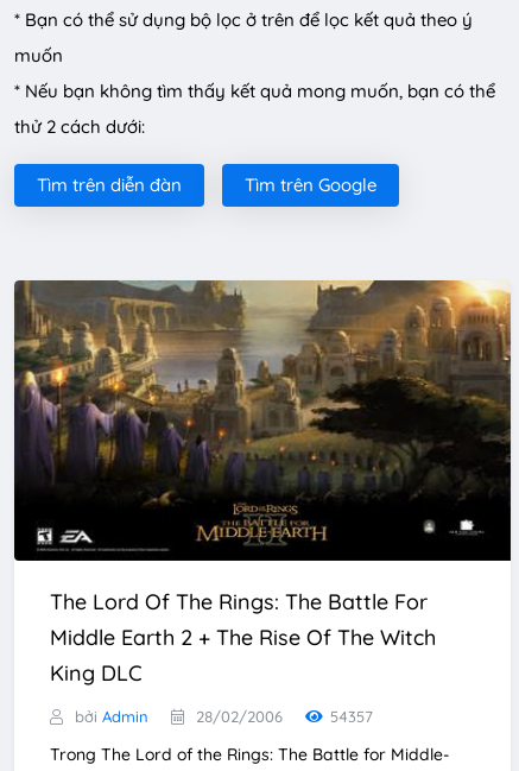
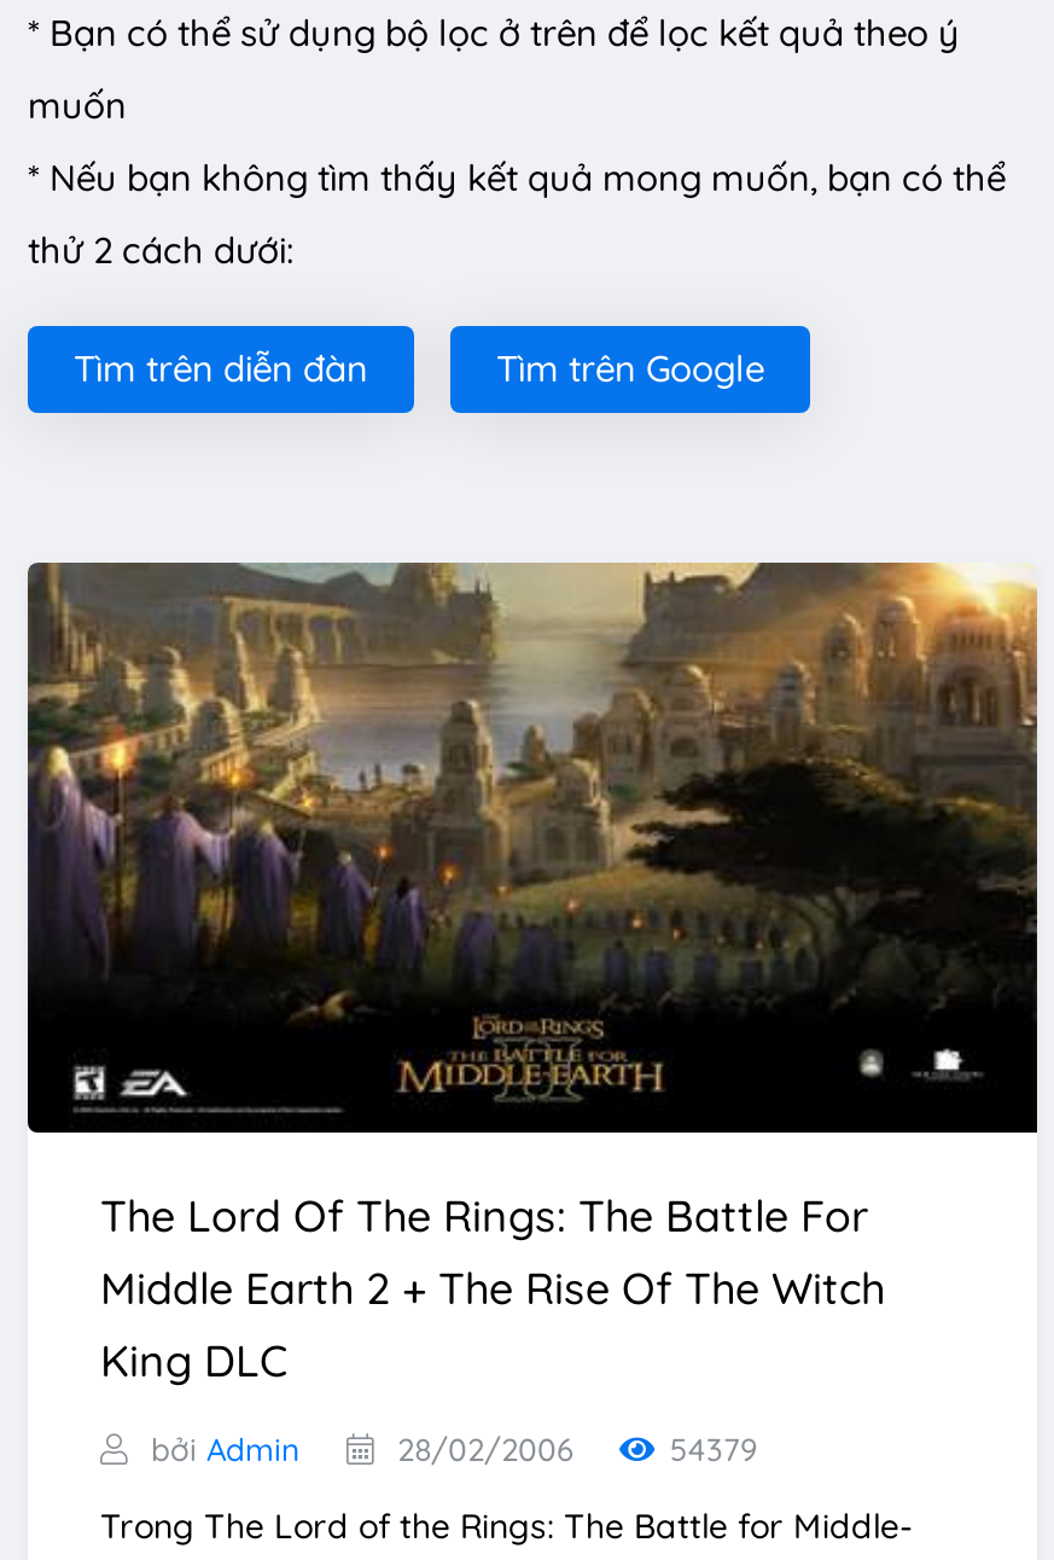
[330,706,373,725] 54357 -> [670,1428,757,1467] 54379

